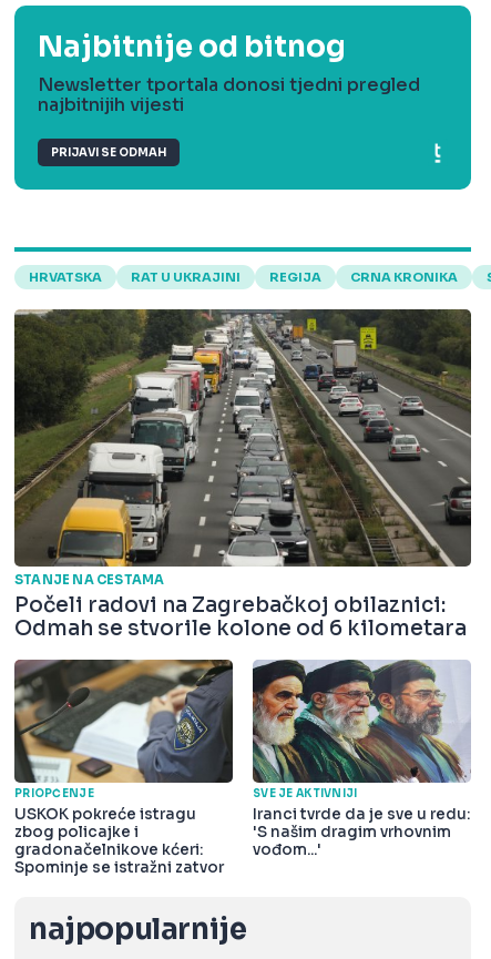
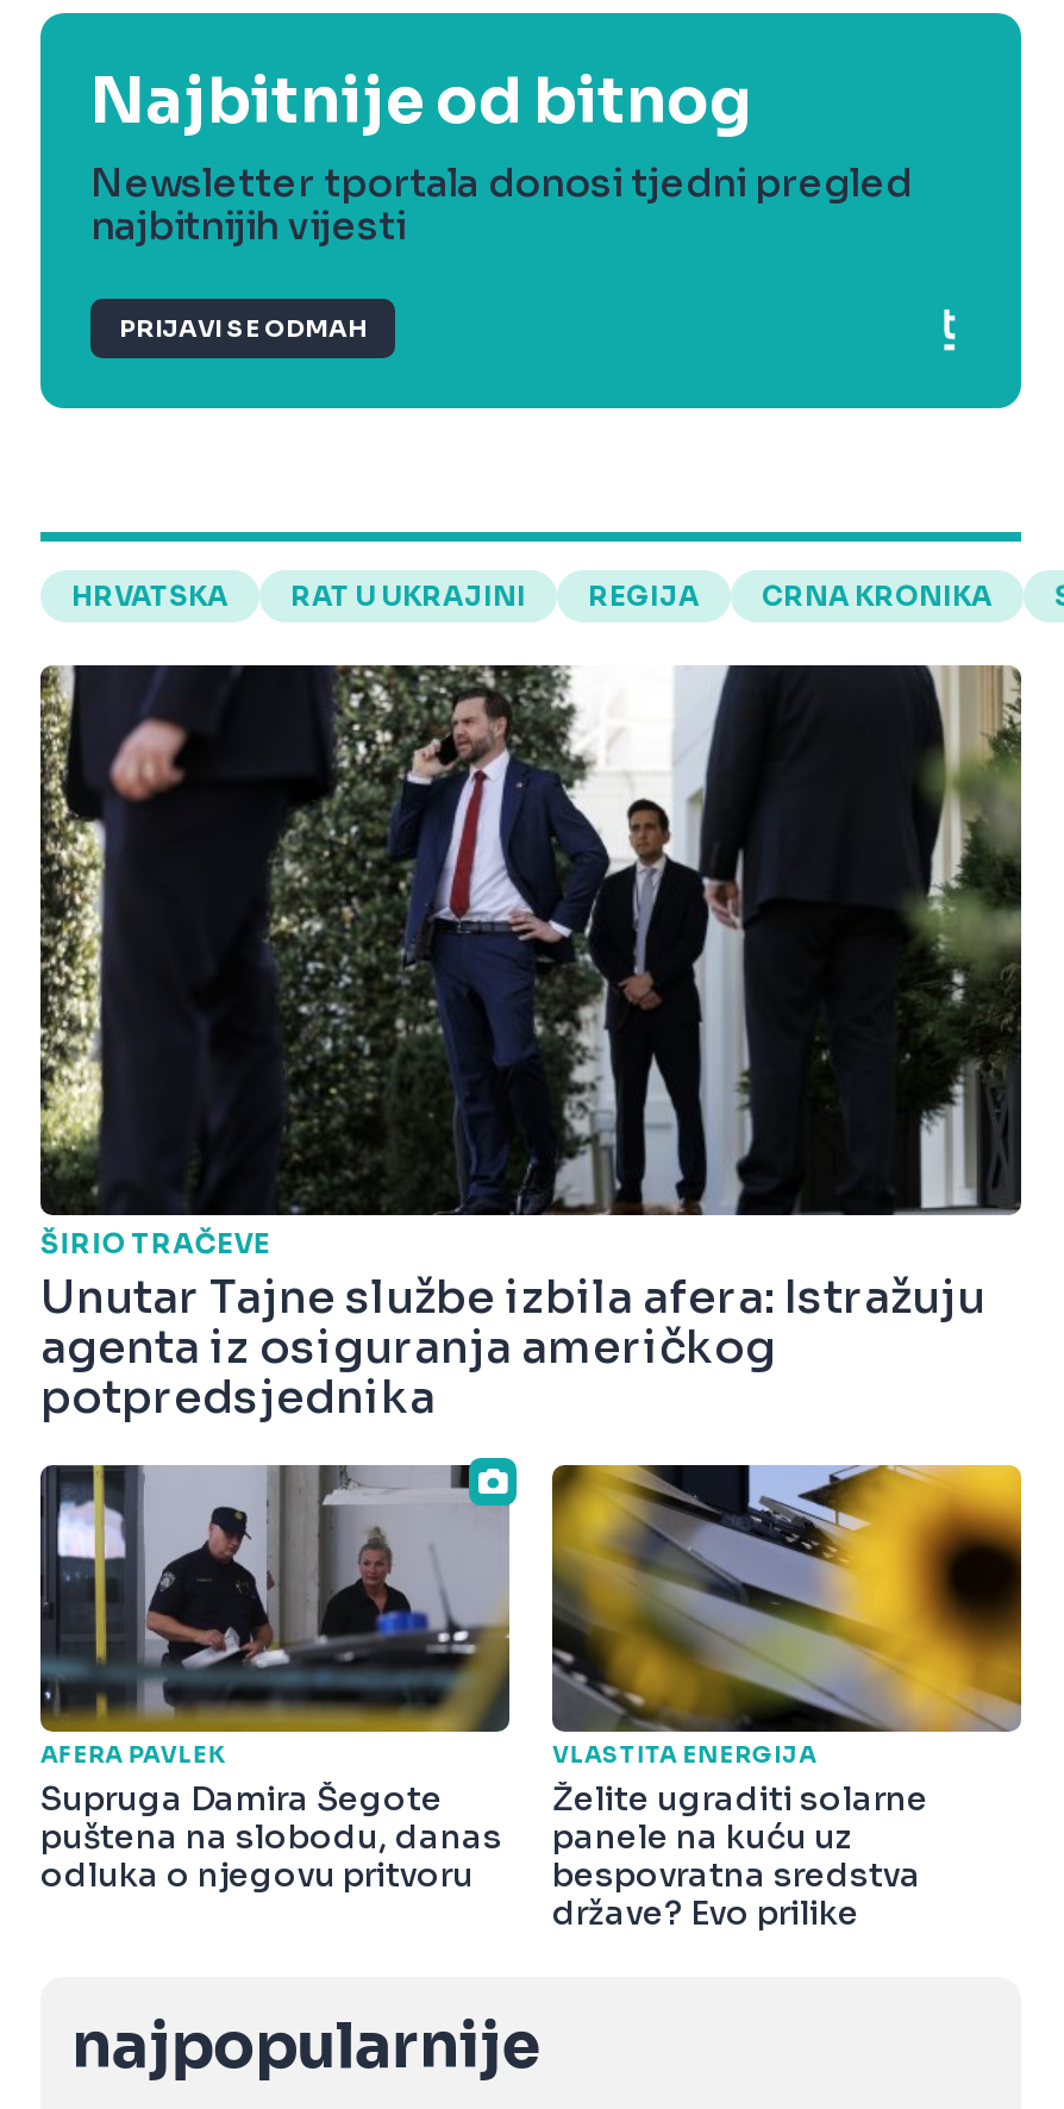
[14,308,471,641] [image] | STANJE NA CESTAMA | Počeli radovi na Zagrebačkoj obilaznici: | Odmah se stvorile kolone od 6 kilometara -> [40,664,1021,1425] [image] | ŠIRIO TRAČEVE | Unutar Tajne službe izbila afera: Istražuju | agenta iz osiguranja američkog | potpredsjednika
[14,659,234,877] [image] | PRIOPĆENJE | USKOK pokreće istragu | zbog policajke i | gradonačelnikove kćeri: | Spominje se istražni zatvor -> [40,1454,519,1895] [image] | AFERA PAVLEK | Supruga Damira Šegote | puštena na slobodu, danas | odluka o njegovu pritvoru
[253,659,471,859] [image] | SVE JE AKTIVNIJI | Iranci tvrde da je sve u redu: | 'S našim dragim vrhovnim | vođom...' -> [552,1462,1024,1933] [image] | VLASTITA ENERGIJA | Želite ugraditi solarne | panele na kuću uz | bespovratna sredstva | države? Evo prilike

